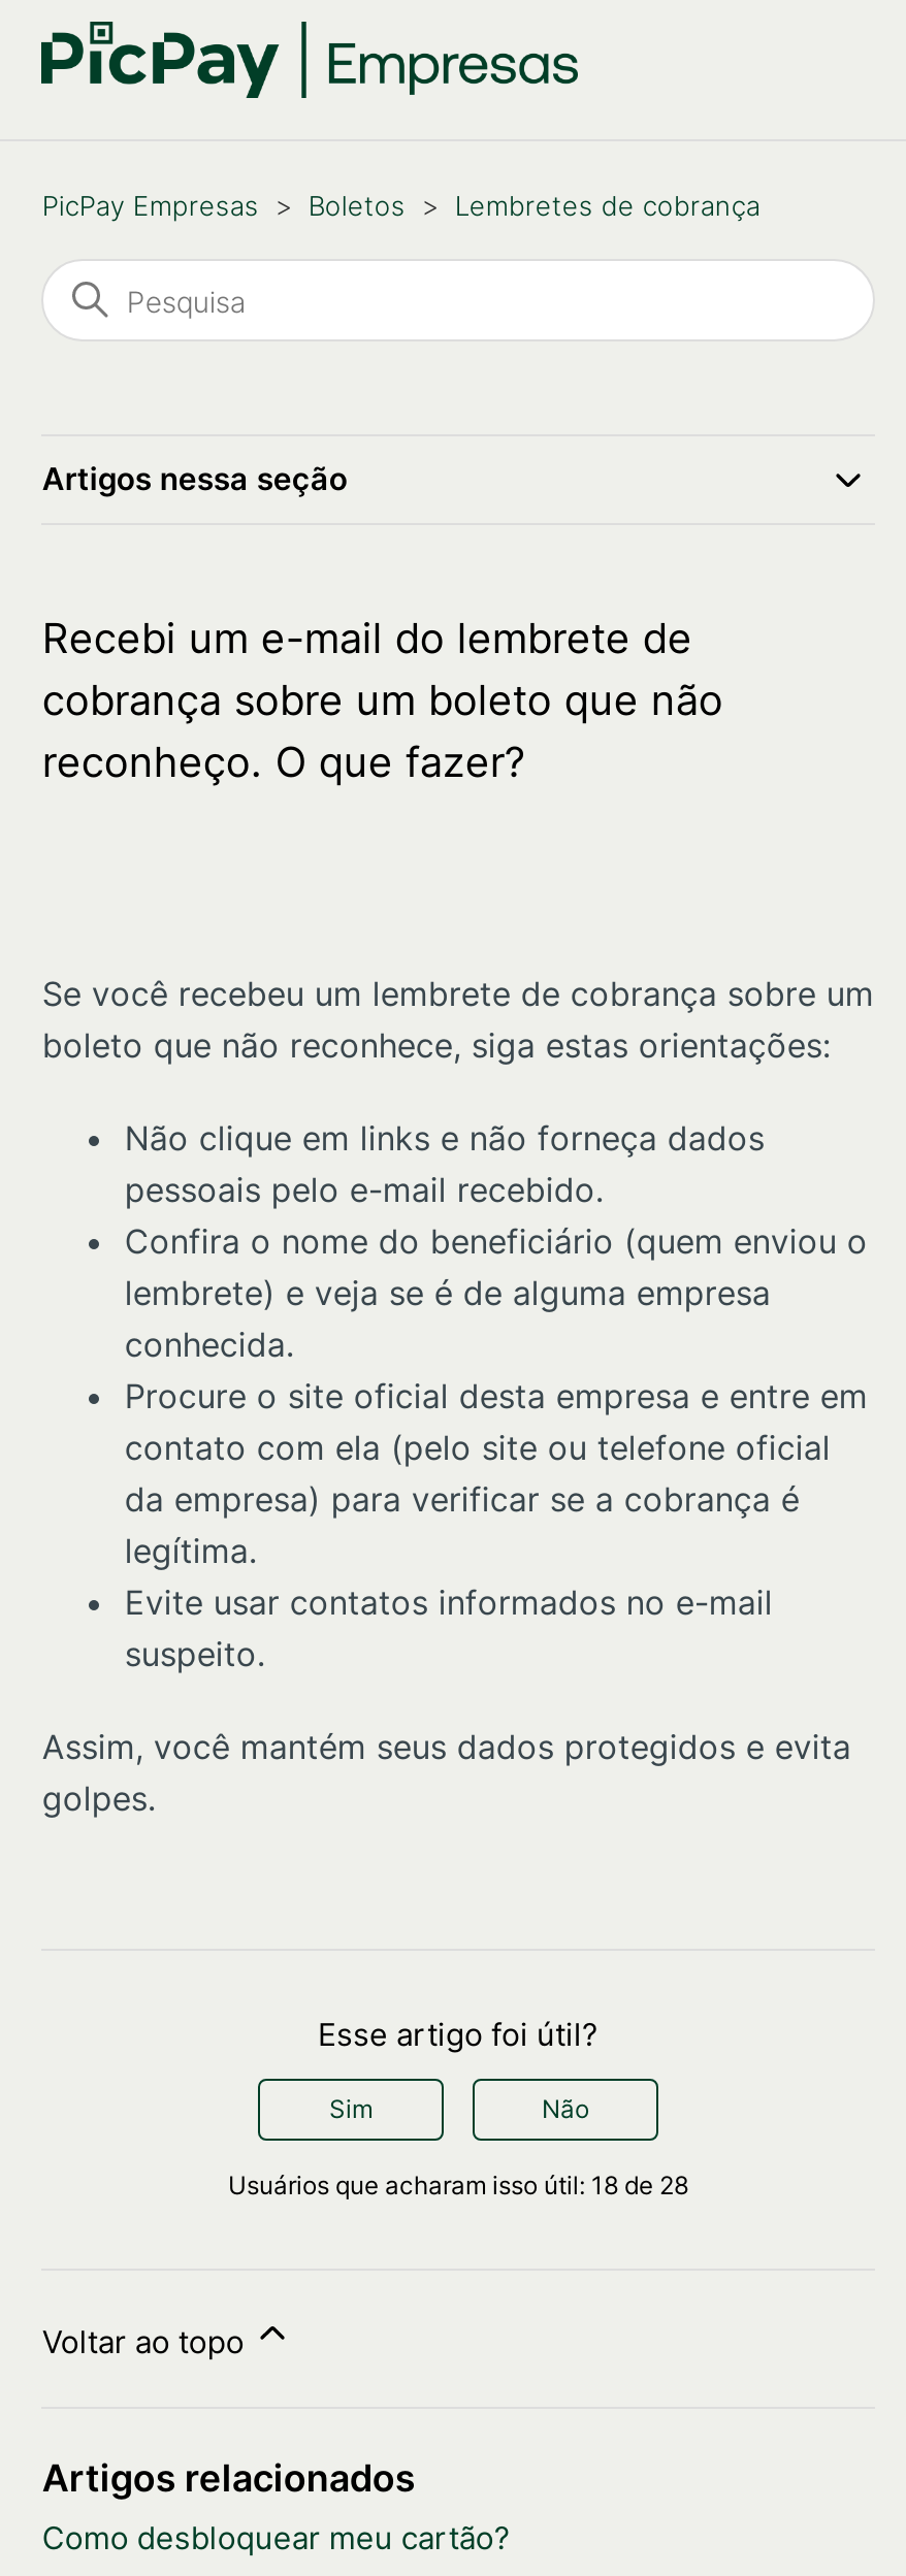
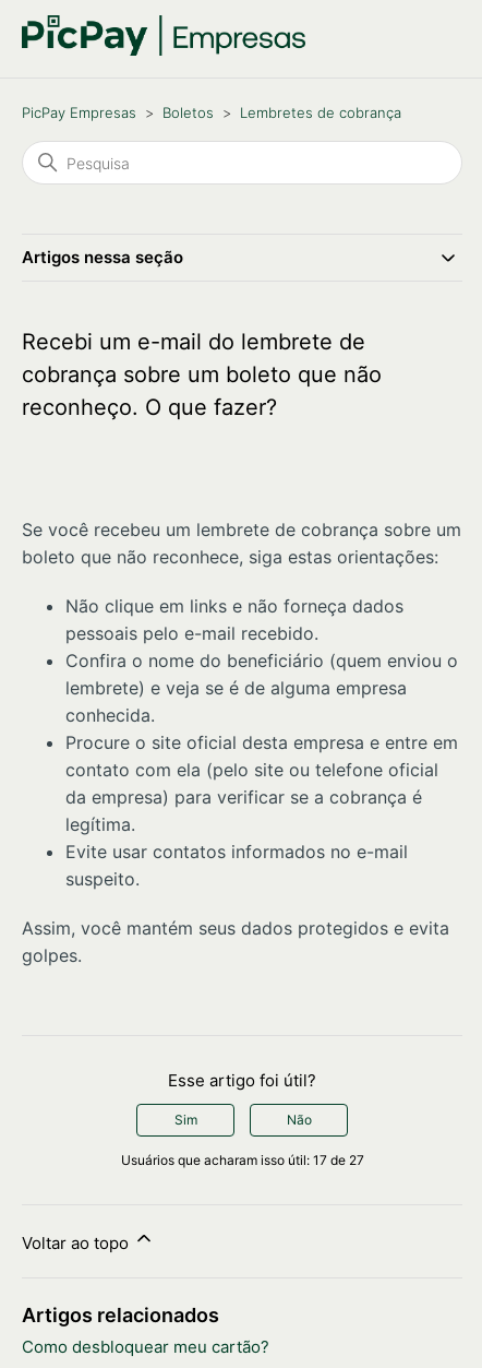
[228,2170,688,2201] Usuários que acharam isso útil: 18 de 28 -> [120,1152,364,1169] Usuários que acharam isso útil: 17 de 27

